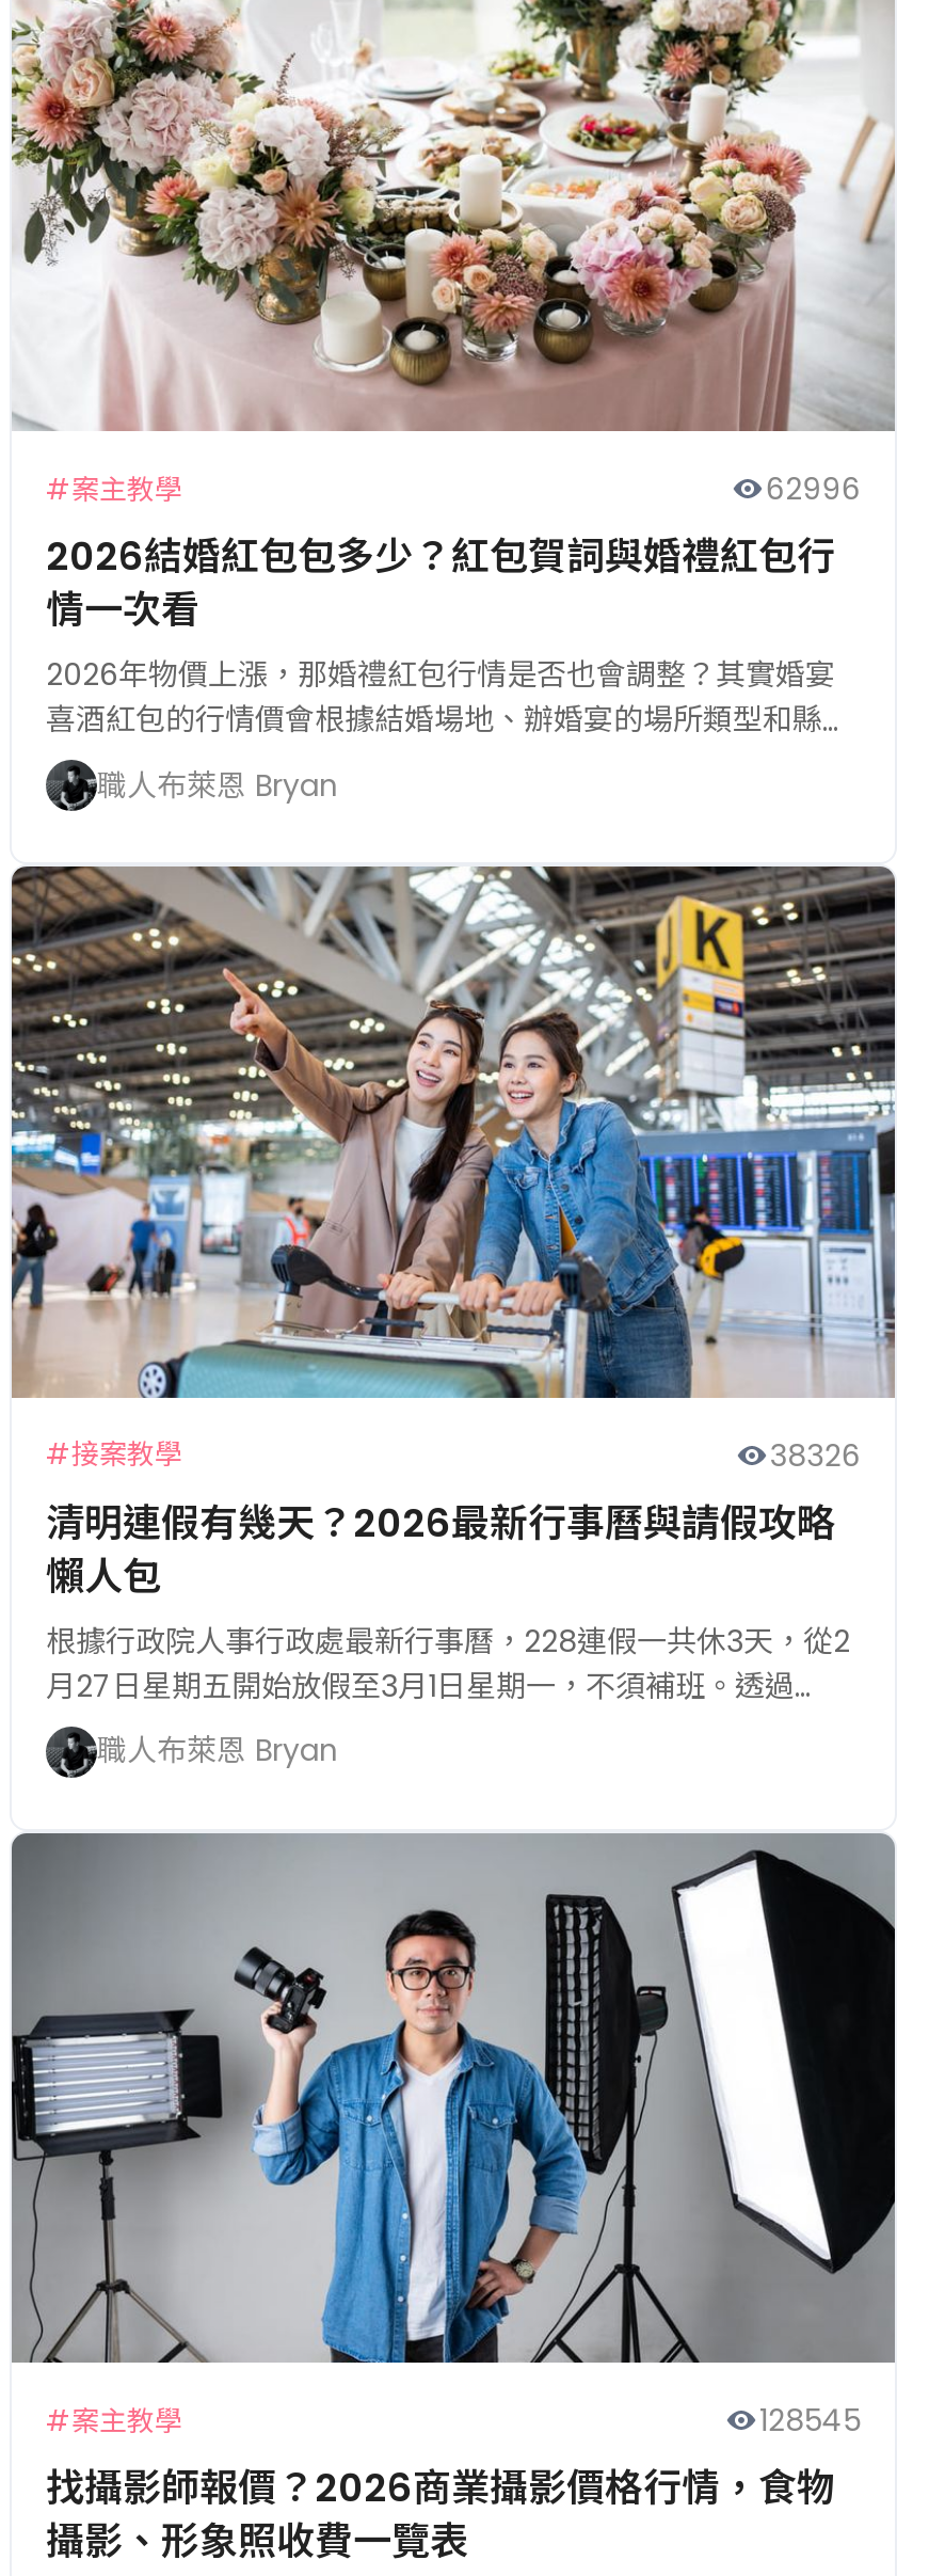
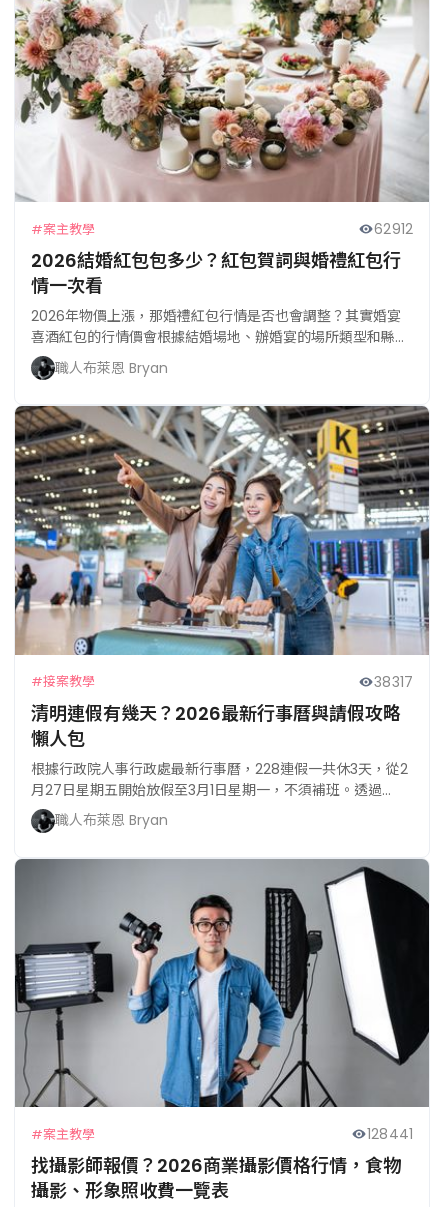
[765,468,861,511] 62996 -> [374,219,413,239] 62912
[770,1434,861,1476] 38326 -> [374,672,413,692] 38317
[759,2399,861,2442] 128545 -> [367,1124,413,1144] 128441

